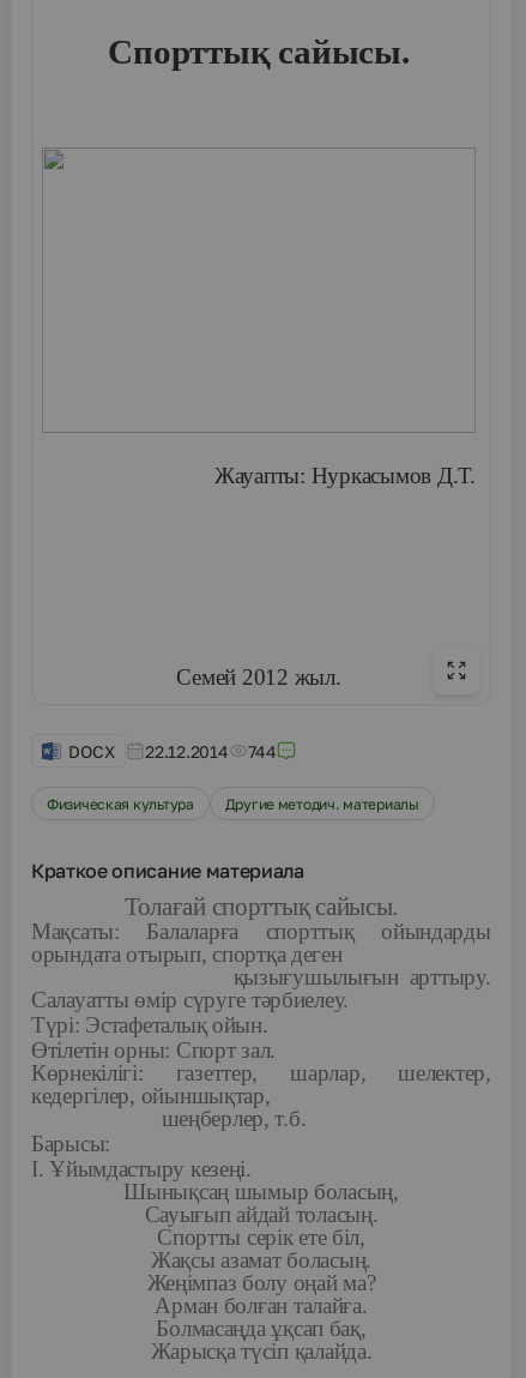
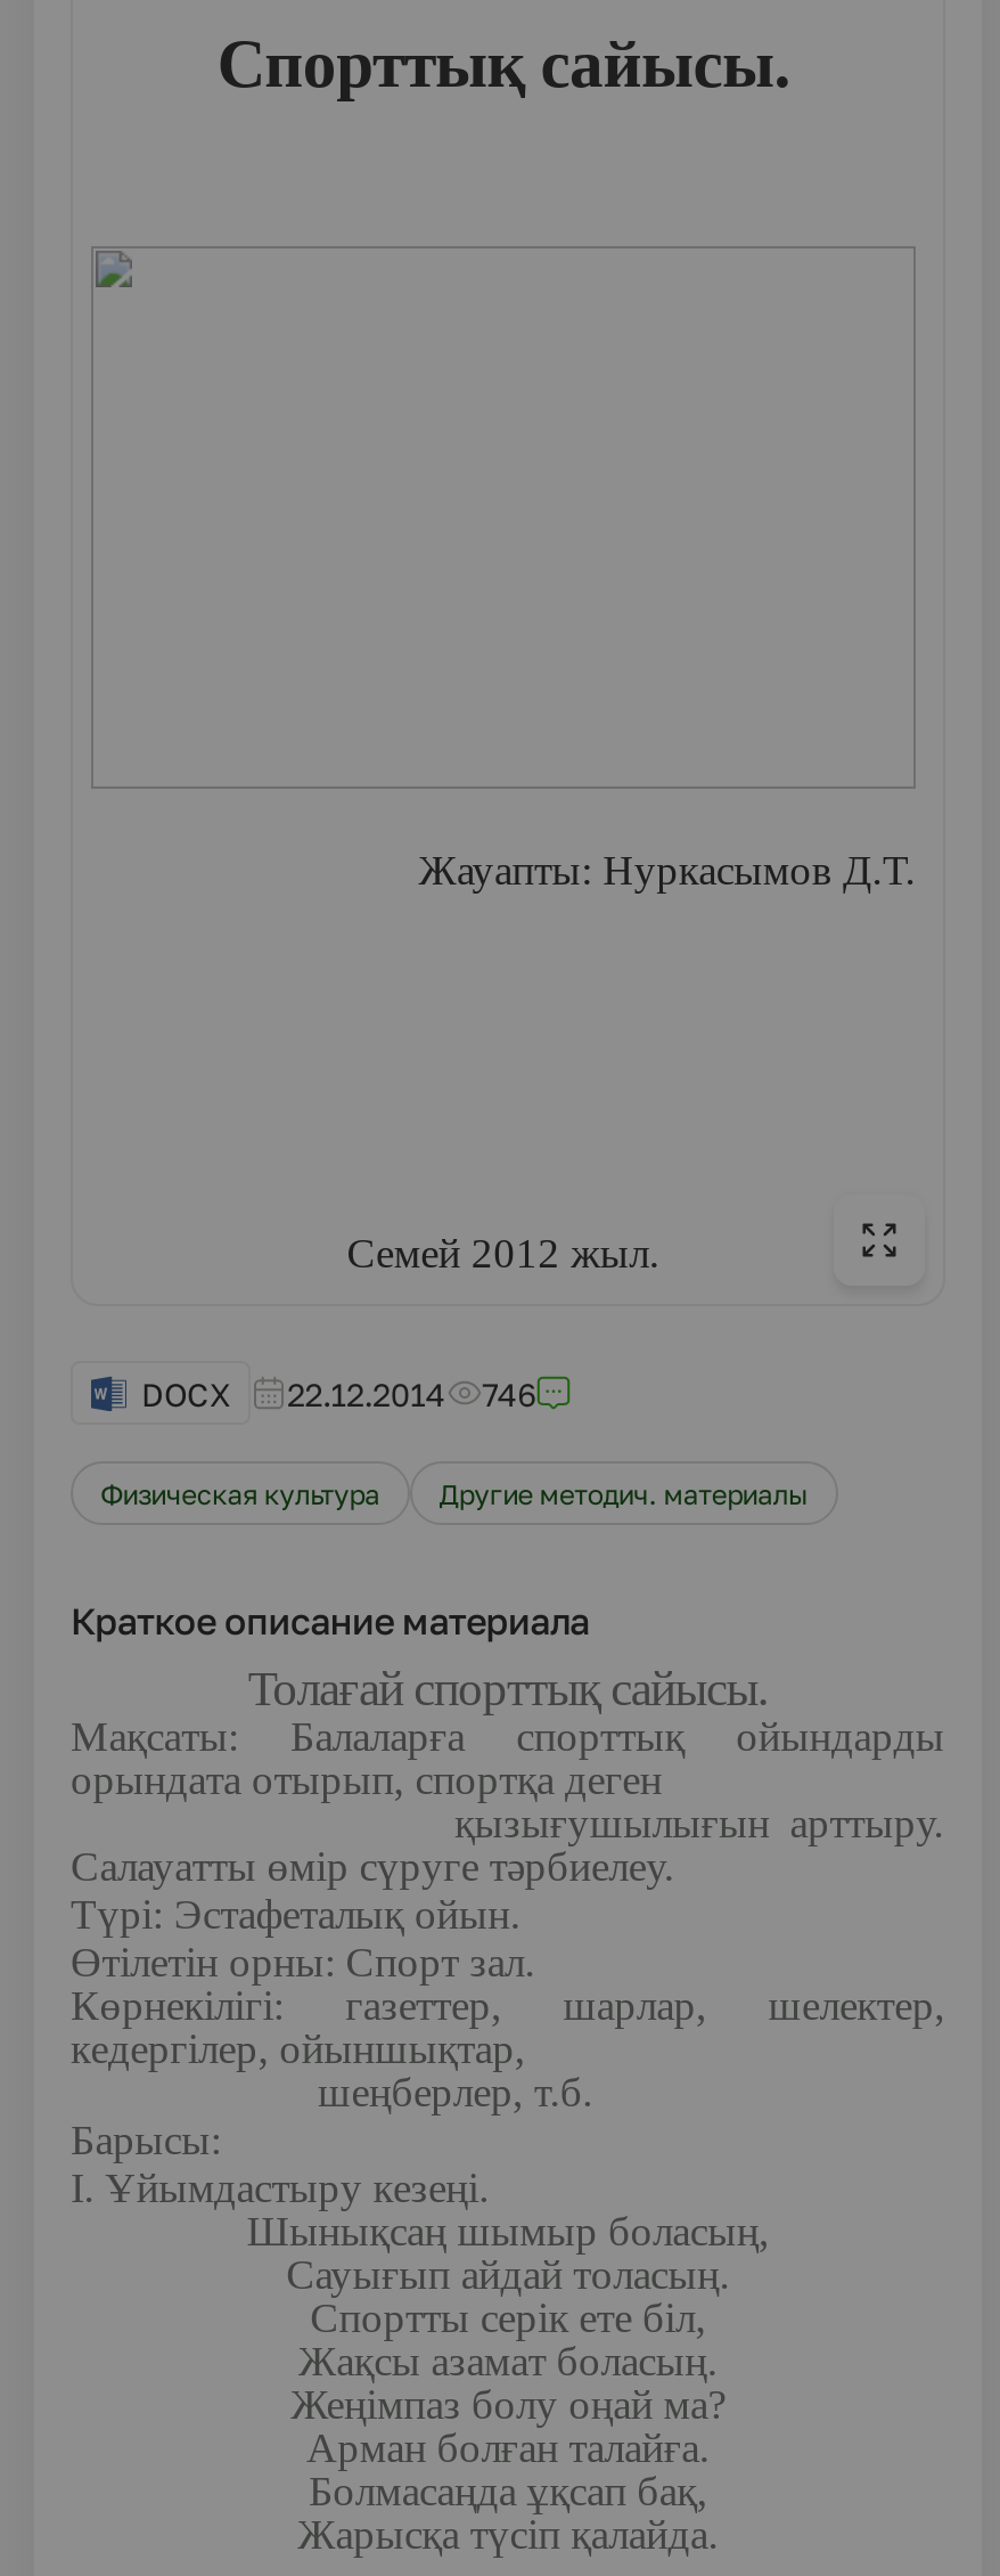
[68,741,277,761] DOCX 22.12.2014 744 -> [141,1373,535,1412] DOCX 22.12.2014 746

